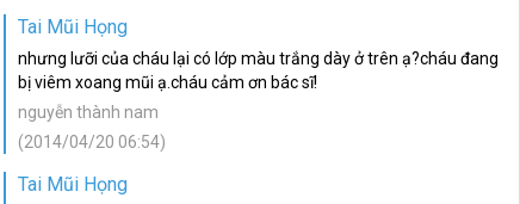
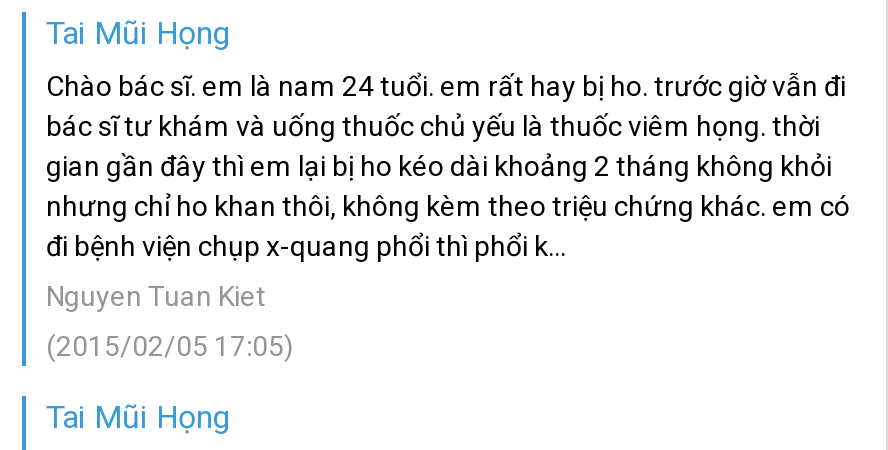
[18,49,499,92] nhưng lưỡi của cháu lại có lớp màu trắng dày ở trên ạ?cháu đang | bị viêm xoang mũi ạ.cháu cảm ơn bác sĩ! -> [46,70,850,262] Chào bác sĩ. em là nam 24 tuổi. em rất hay bị ho. trước giờ vẫn đi | bác sĩ tư khám và uống thuốc chủ yếu là thuốc viêm họng. thời | gian gần đây thì em lại bị ho kéo dài khoảng 2 tháng không khỏi | nhưng chỉ ho khan thôi, không kèm theo triệu chứng khác. em có | đi bệnh viện chụp x-quang phổi thì phổi k...
[18,103,159,122] nguyễn thành nam -> [46,280,266,312] Nguyen Tuan Kiet
[18,132,166,152] (2014/04/20 06:54) -> [46,330,294,362] (2015/02/05 17:05)

